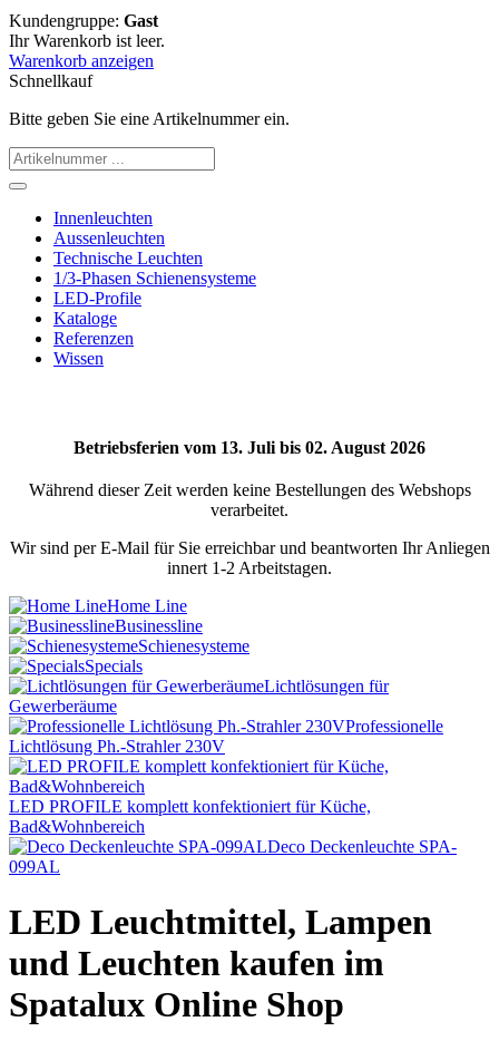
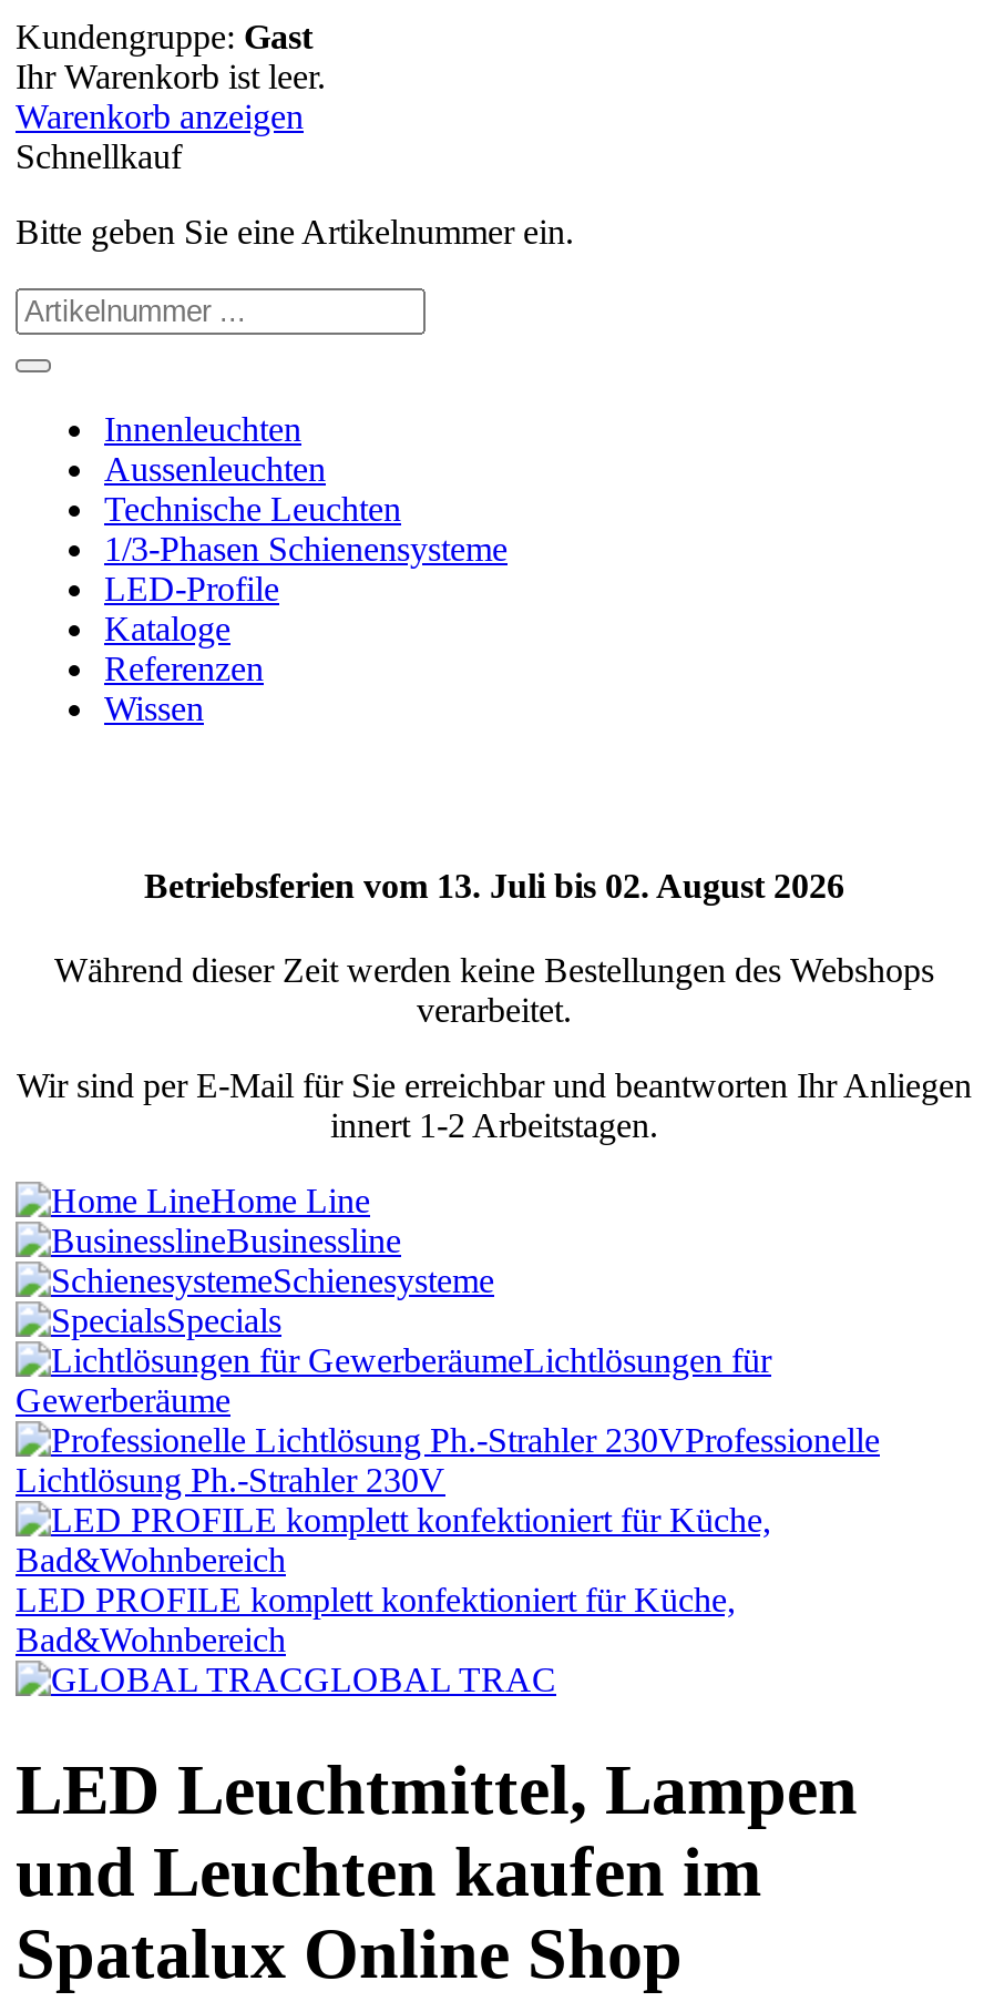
[9,837,457,876] Deco Deckenleuchte SPA- | 099AL -> [304,1661,556,1699] GLOBAL TRAC

